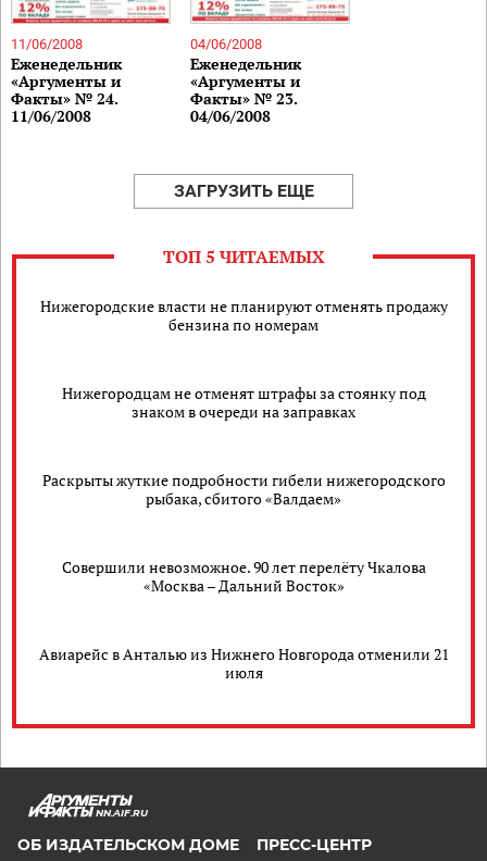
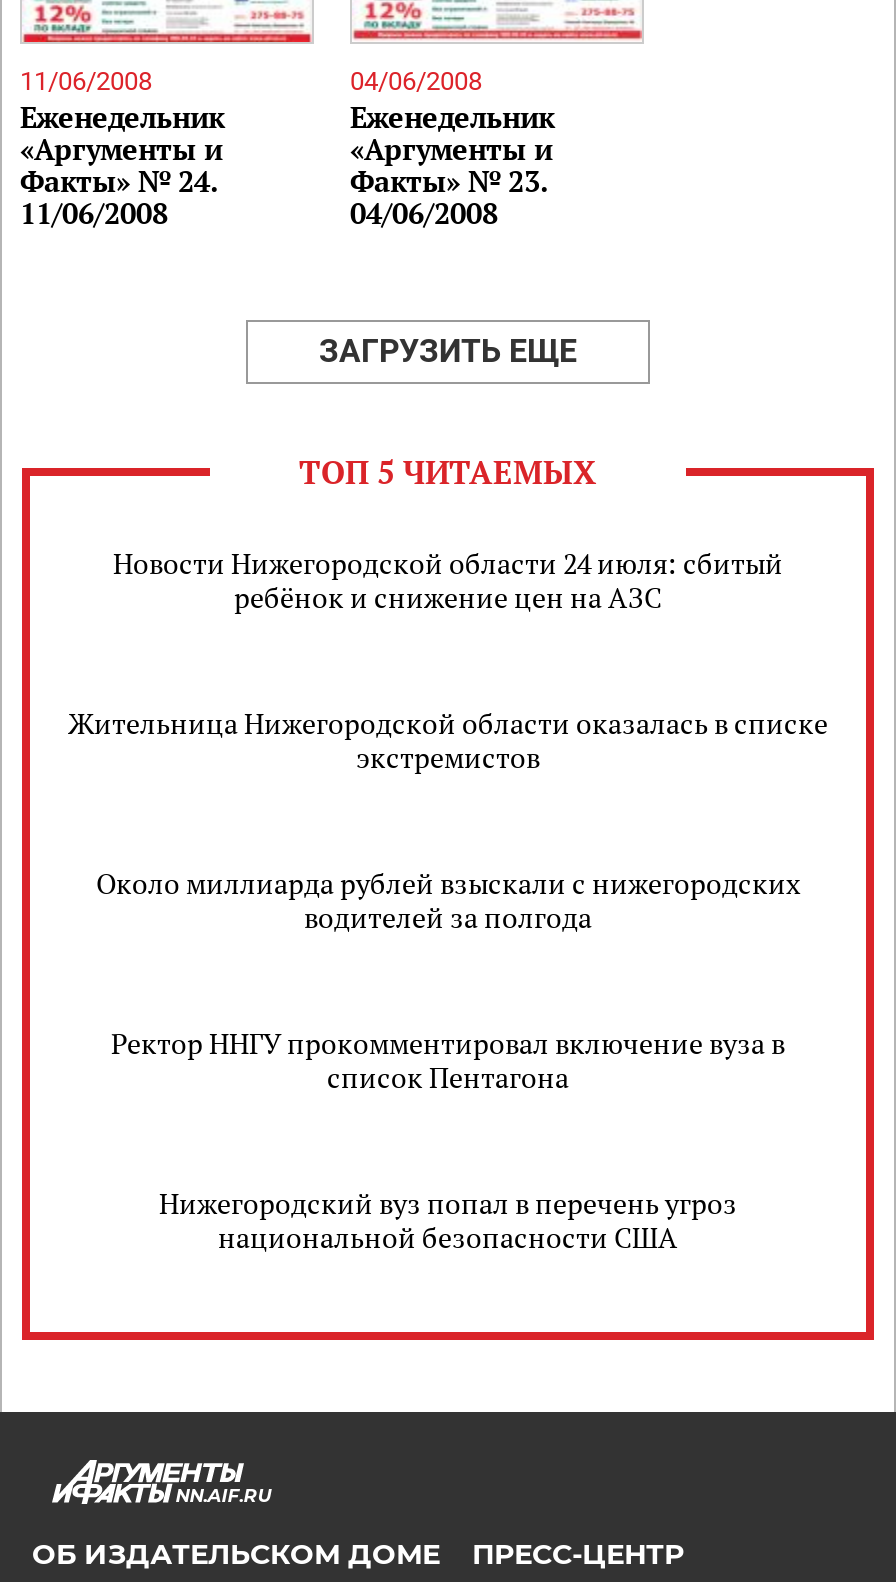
[40,296,447,335] Нижегородские власти не планируют отменять продажу | бензина по номерам -> [113,544,783,616] Новости Нижегородской области 24 июля: сбитый | ребёнок и снижение цен на АЗС
[61,383,426,422] Нижегородцам не отменят штрафы за стоянку под | знаком в очереди на заправках -> [68,704,828,776] Жительница Нижегородской области оказалась в списке | экстремистов
[42,470,445,509] Раскрыты жуткие подробности гибели нижегородского | рыбака, сбитого «Валдаем» -> [96,864,800,936] Около миллиарда рублей взыскали с нижегородских | водителей за полгода
[61,557,426,596] Совершили невозможное. 90 лет перелёту Чкалова | «Москва – Дальний Восток» -> [111,1024,785,1096] Ректор ННГУ прокомментировал включение вуза в | список Пентагона
[39,644,448,683] Авиарейс в Анталью из Нижнего Новгорода отменили 21 | июля -> [159,1184,737,1256] Нижегородский вуз попал в перечень угроз | национальной безопасности США

